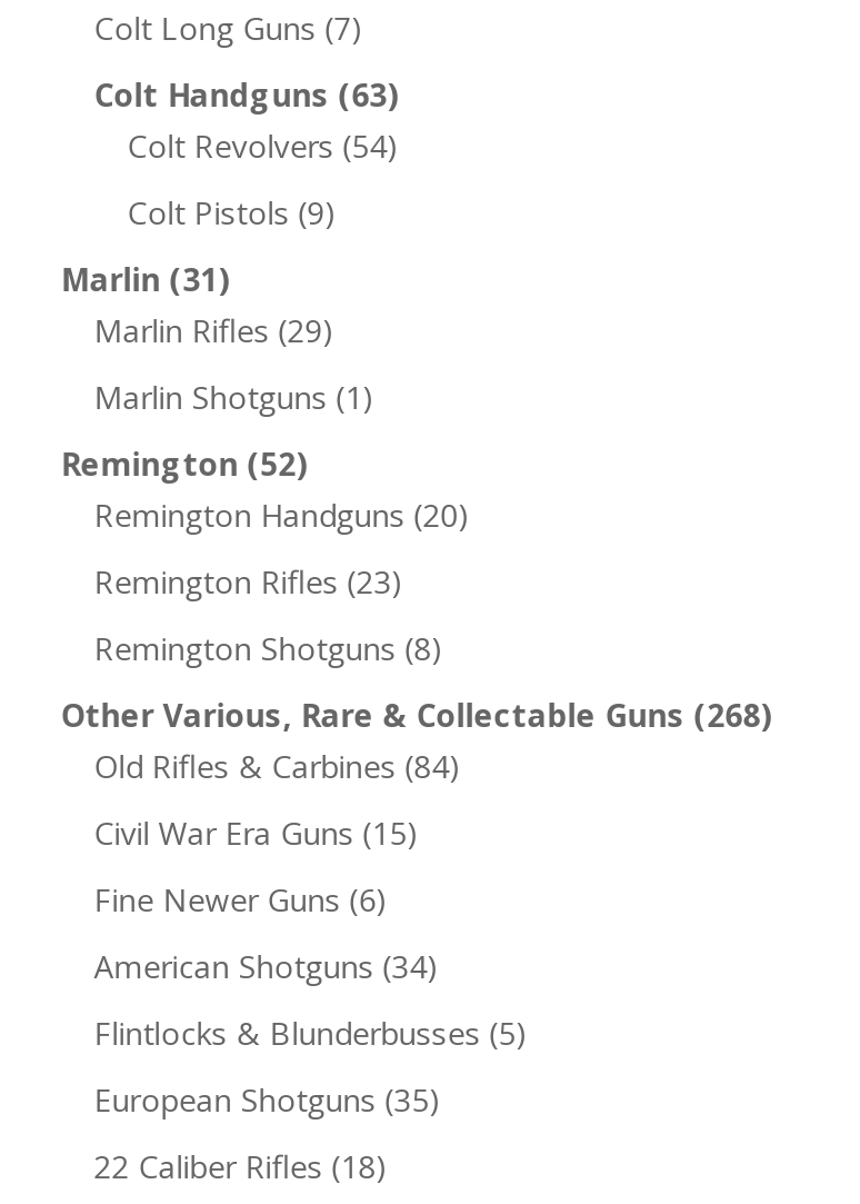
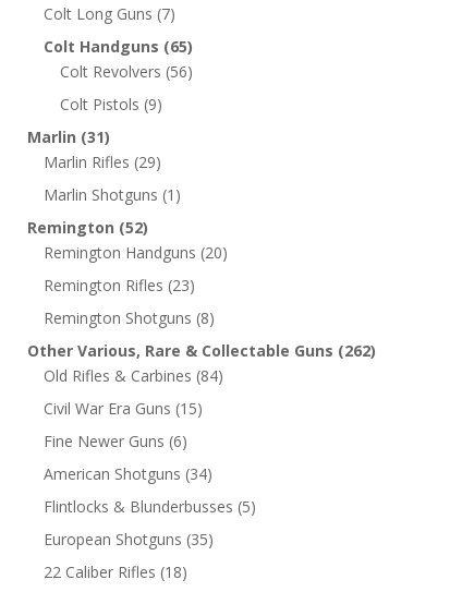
[94,73,398,116] Colt Handguns (63) -> [43,36,193,57] Colt Handguns (65)
[127,125,398,167] Colt Revolvers (54) -> [60,61,193,82] Colt Revolvers (56)
[61,694,772,736] Other Various, Rare & Collectable Guns (268) -> [27,340,376,361] Other Various, Rare & Collectable Guns (262)

